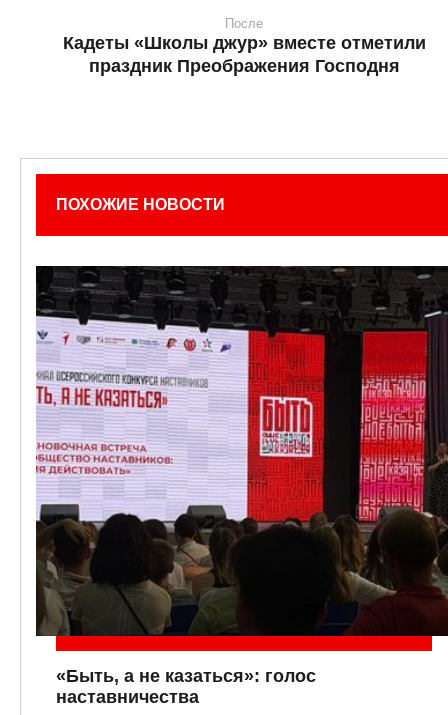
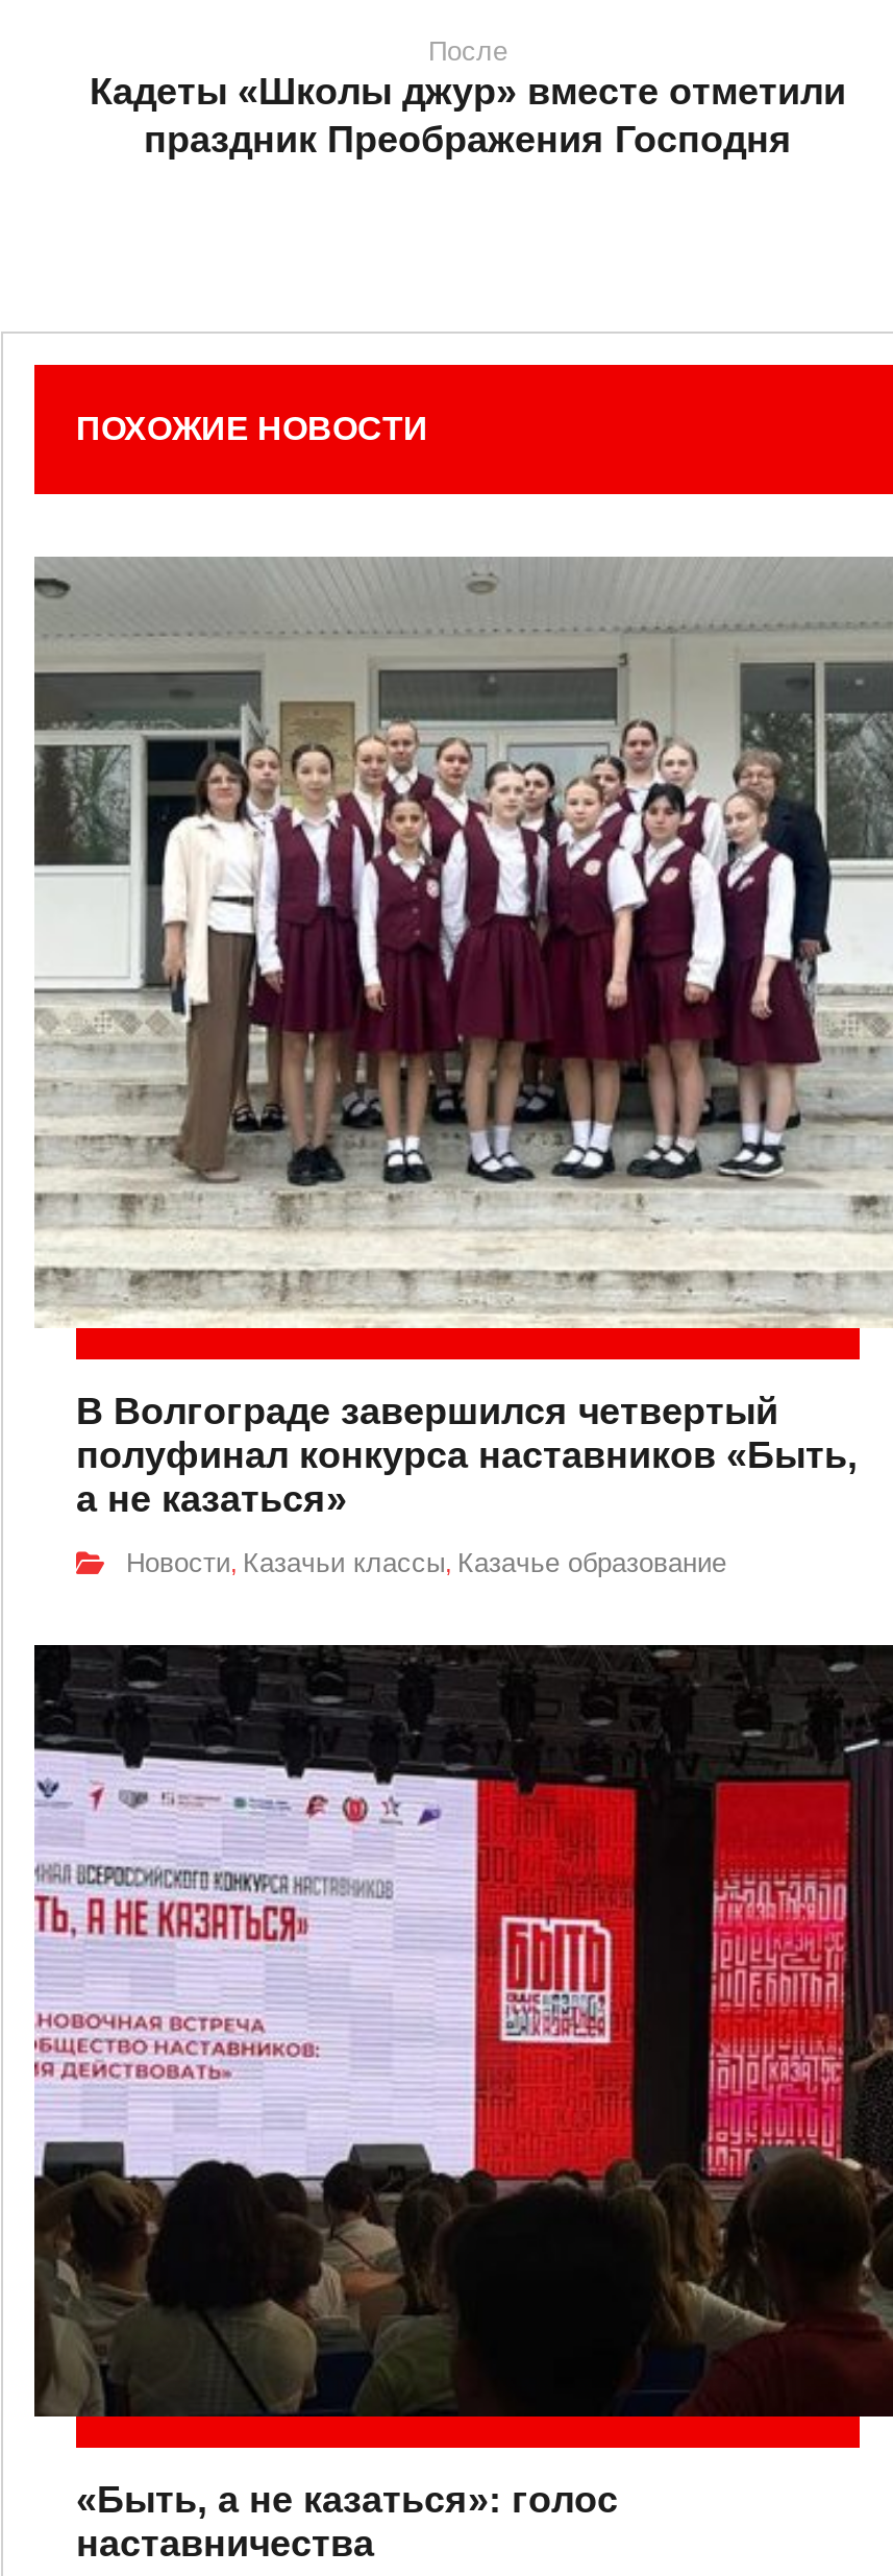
none -> [32,559,887,1579] [image] | В Волгограде завершился четвертый | полуфинал конкурса наставников «Быть, | а не казаться» | Новости, Казачьи классы, Казачье образование

